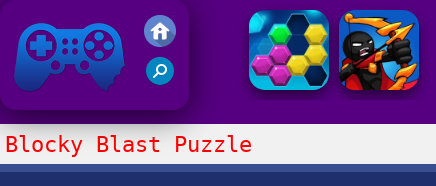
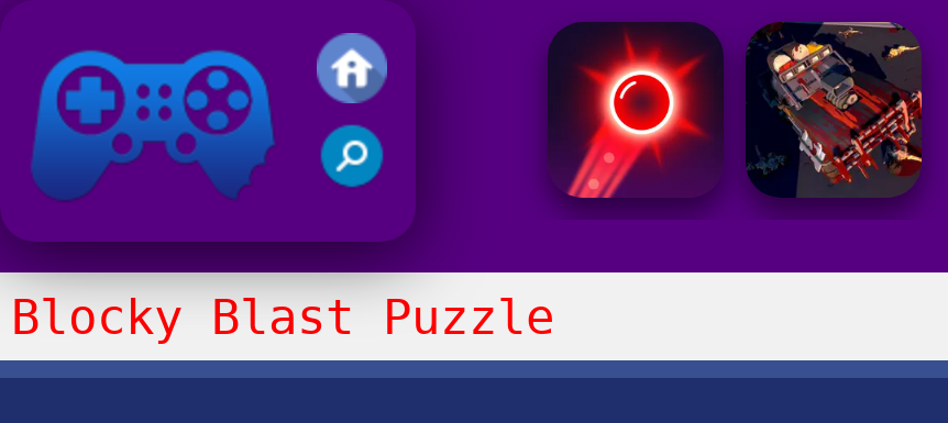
[248,9,330,91] [image] -> [548,20,724,200] [image]
[338,10,420,91] [image] -> [743,20,924,198] [image]

